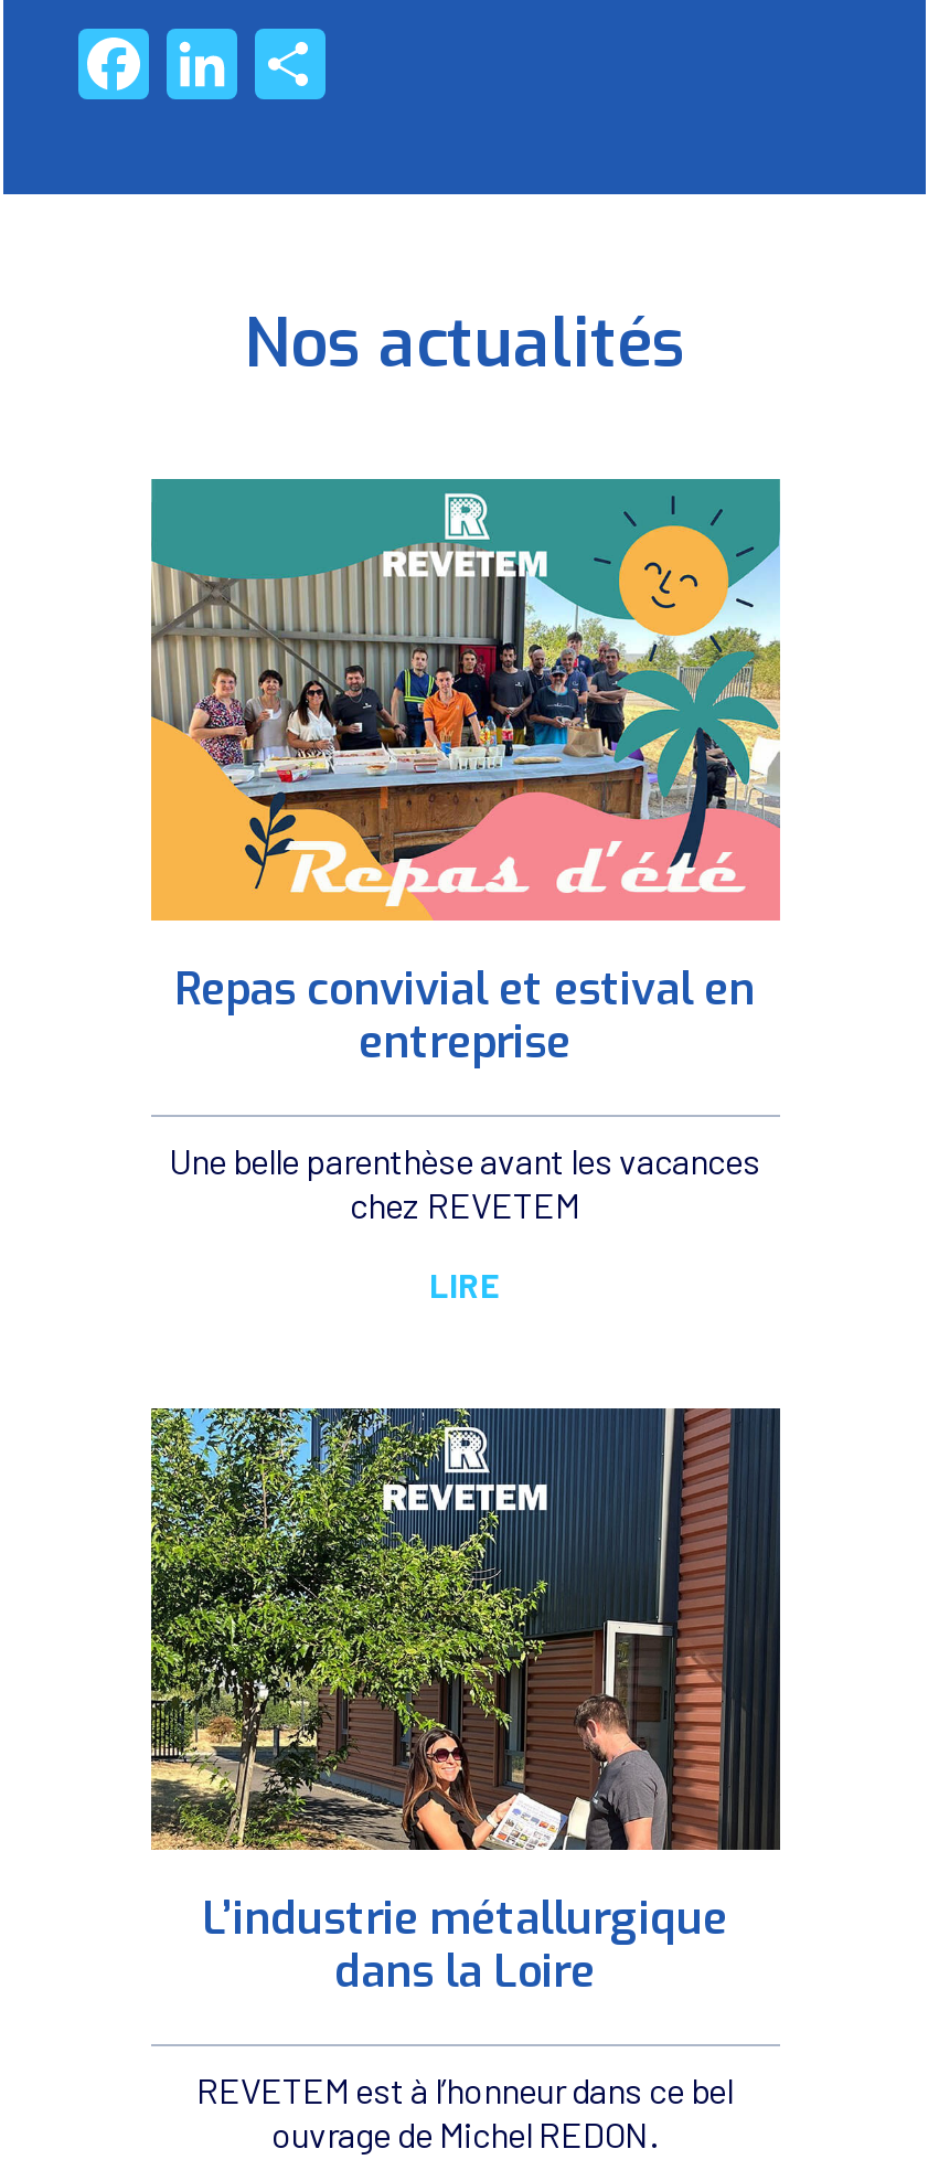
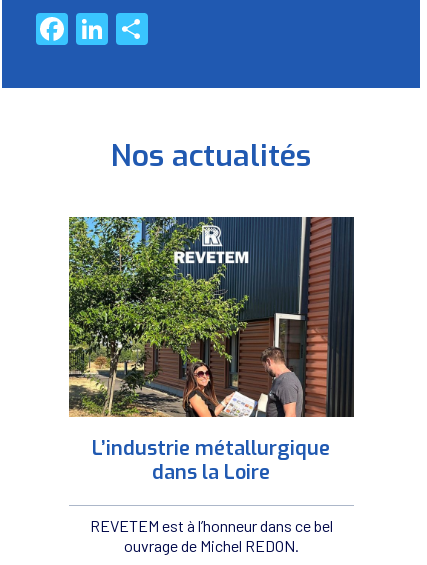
[149,477,782,1305] [image] | Repas convivial et estival en | entreprise | Une belle parenthèse avant les vacances | chez REVETEM | LIRE -> none

